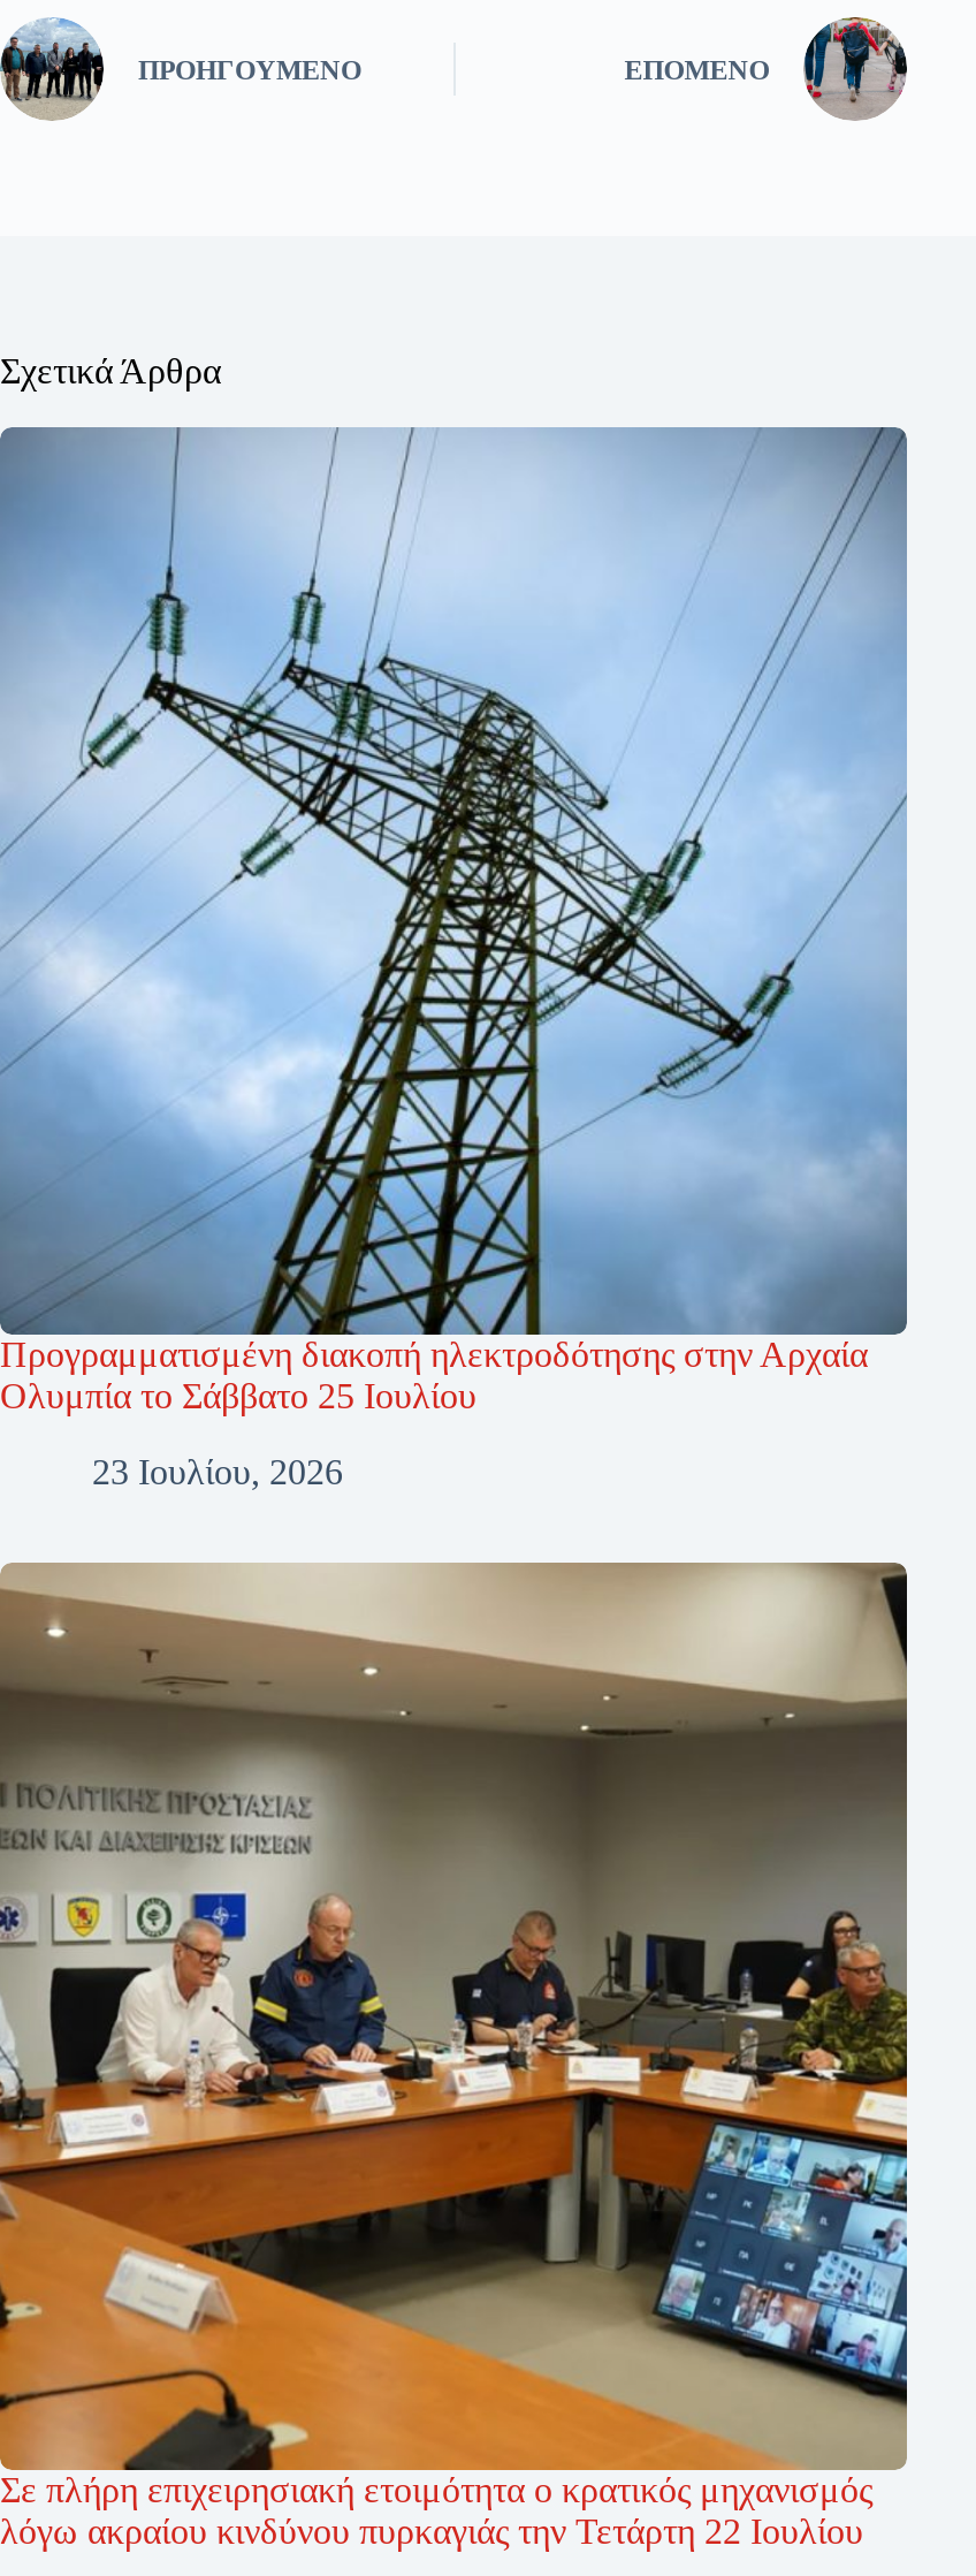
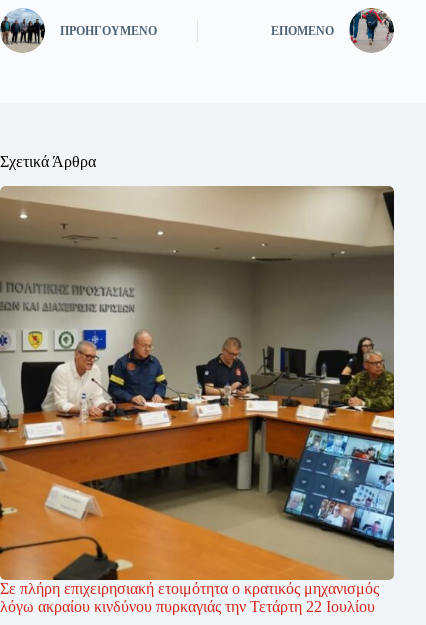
[0,427,909,1491] [image] | Προγραμματισμένη διακοπή ηλεκτροδότησης στην Αρχαία | Ολυμπία το Σάββατο 25 Ιουλίου | 23 Ιουλίου, 2026 -> none

